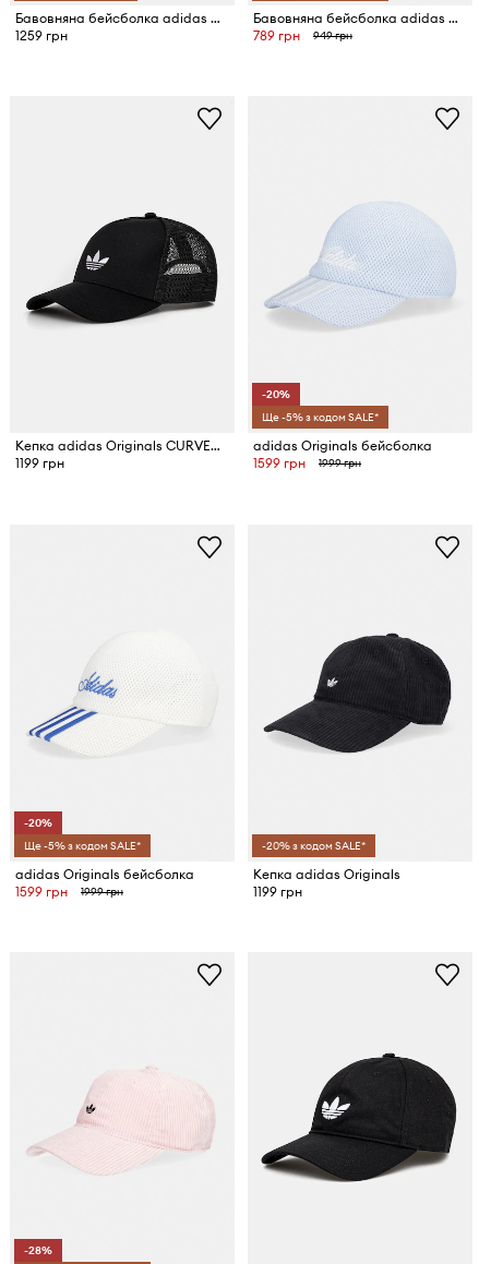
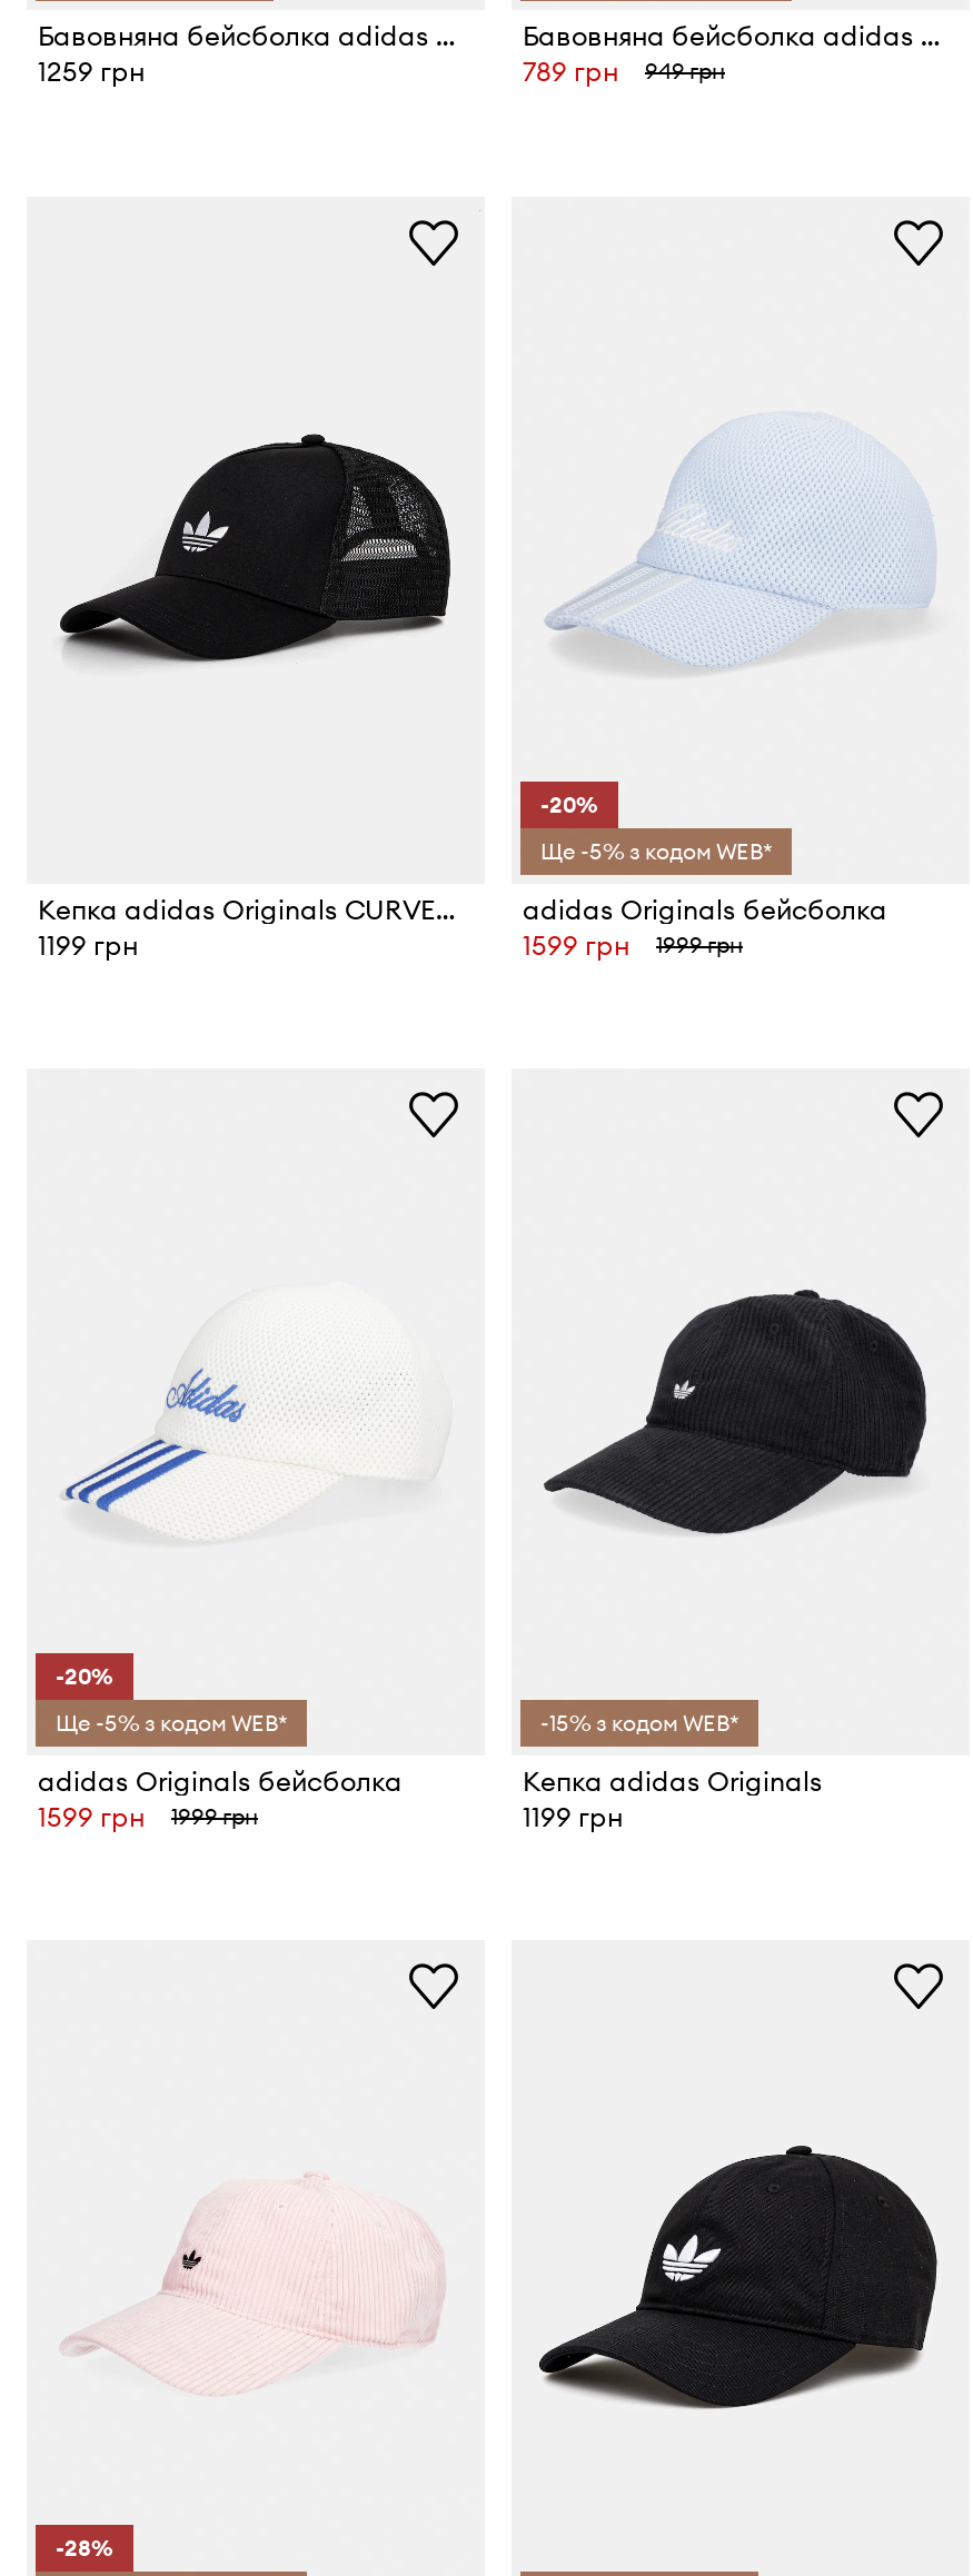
[262,410,379,425] Ще -5% з кодом SALE* -> [540,837,772,866] Ще -5% з кодом WEB*
[24,838,141,852] Ще -5% з кодом SALE* -> [56,1709,287,1738] Ще -5% з кодом WEB*
[262,838,366,852] -20% з кодом SALE* -> [540,1709,738,1738] -15% з кодом WEB*

